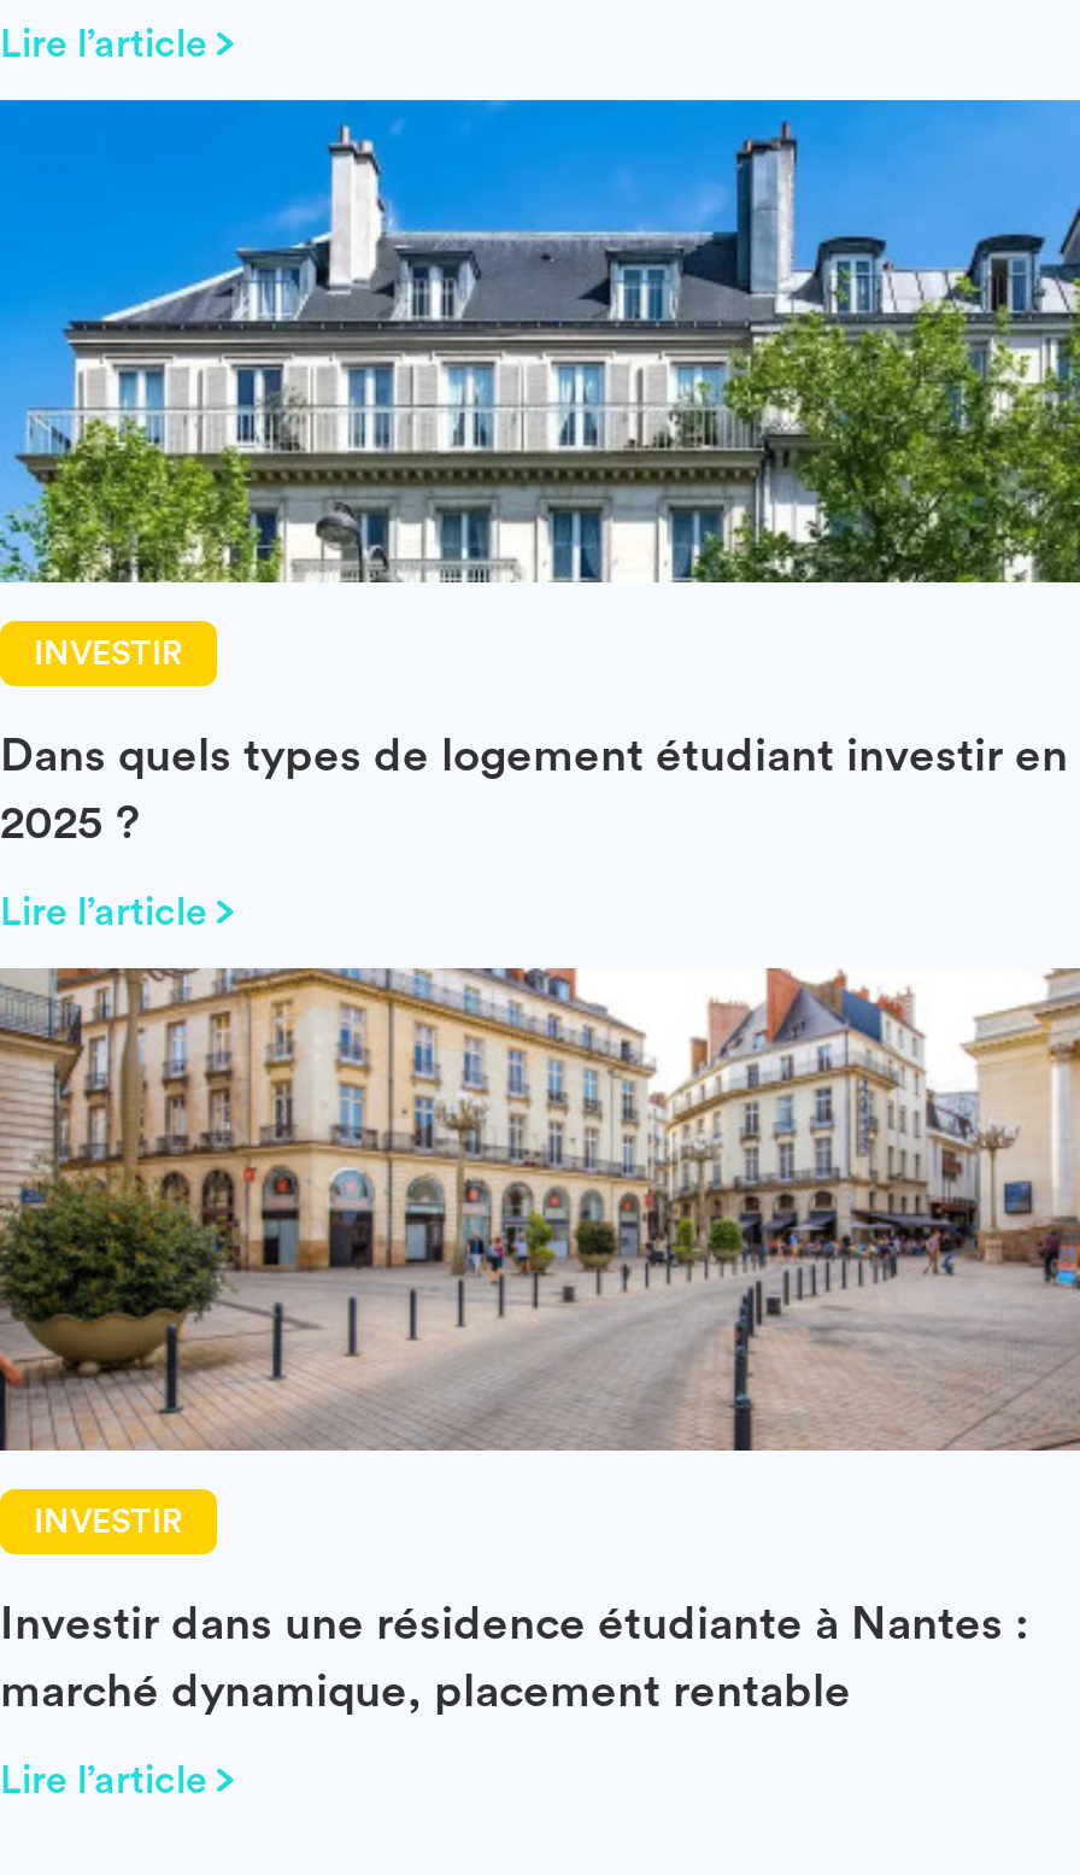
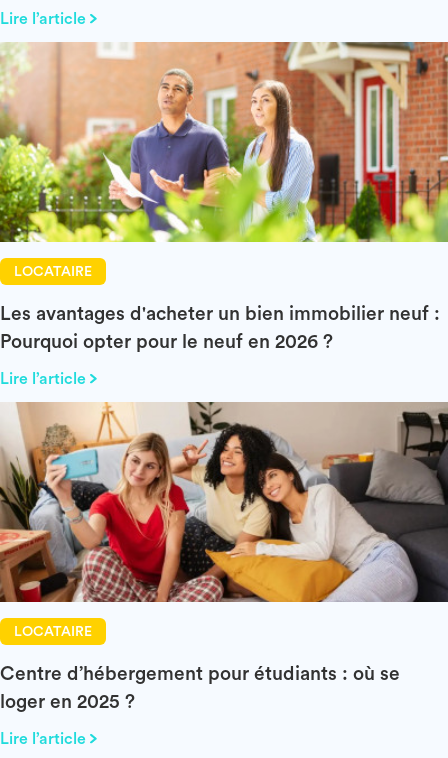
[7,98,1073,670] [image] | INVESTIR -> [3,41,445,278] [image] | LOCATAIRE
[0,732,1068,848] Dans quels types de logement étudiant investir en | 2025 ? -> [0,304,440,352] Les avantages d'acheter un bien immobilier neuf : | Pourquoi opter pour le neuf en 2026 ?
[7,966,1073,1539] [image] | INVESTIR -> [3,401,445,638] [image] | LOCATAIRE
[0,1600,1029,1716] Investir dans une résidence étudiante à Nantes : | marché dynamique, placement rentable -> [0,664,400,712] Centre d’hébergement pour étudiants : où se | loger en 2025 ?

